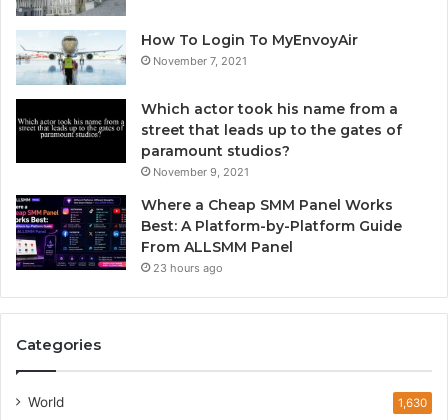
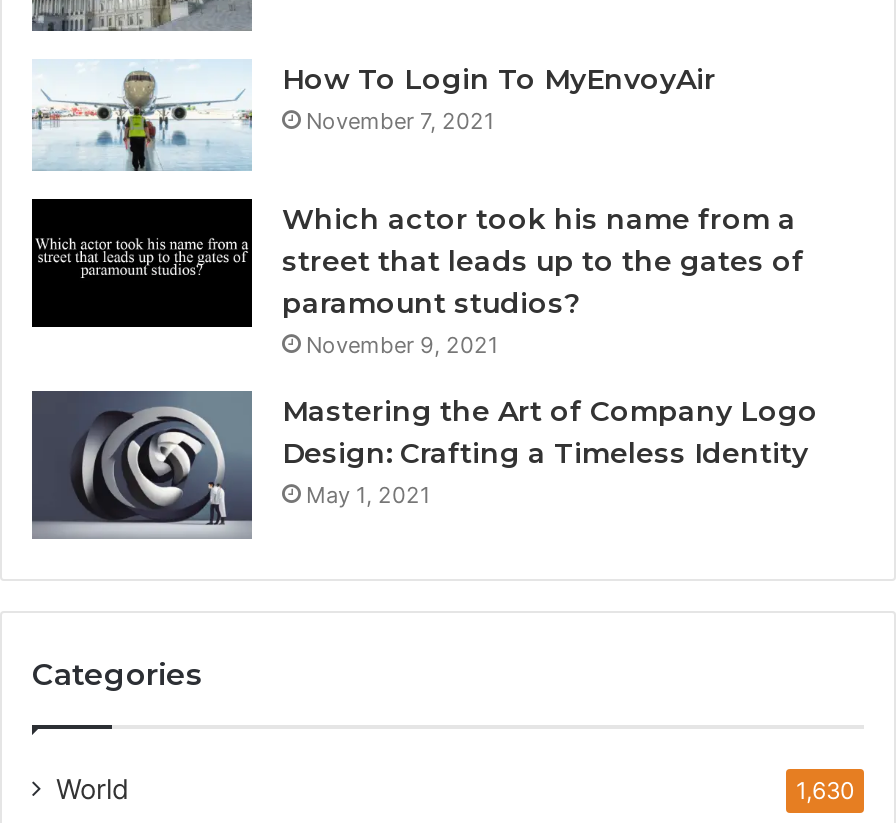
[15,195,402,275] [image] | Where a Cheap SMM Panel Works | Best: A Platform-by-Platform Guide | From ALLSMM Panel | 23 hours ago -> [32,392,818,540] [image] | Mastering the Art of Company Logo | Design: Crafting a Timeless Identity | May 1, 2021

